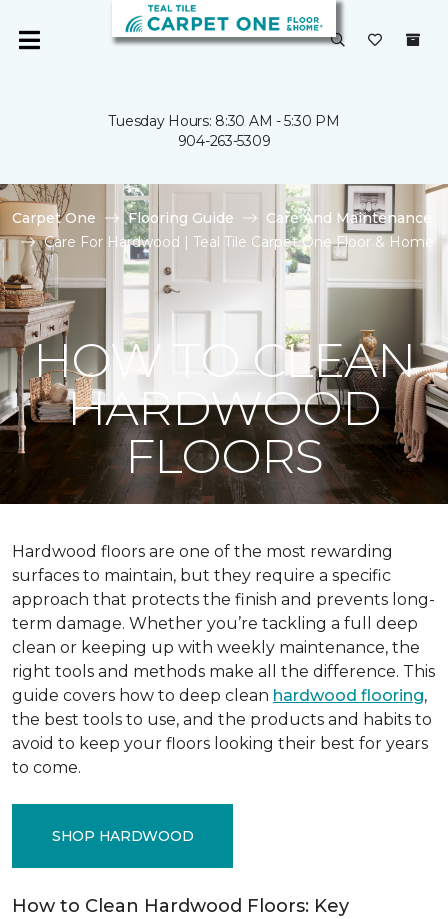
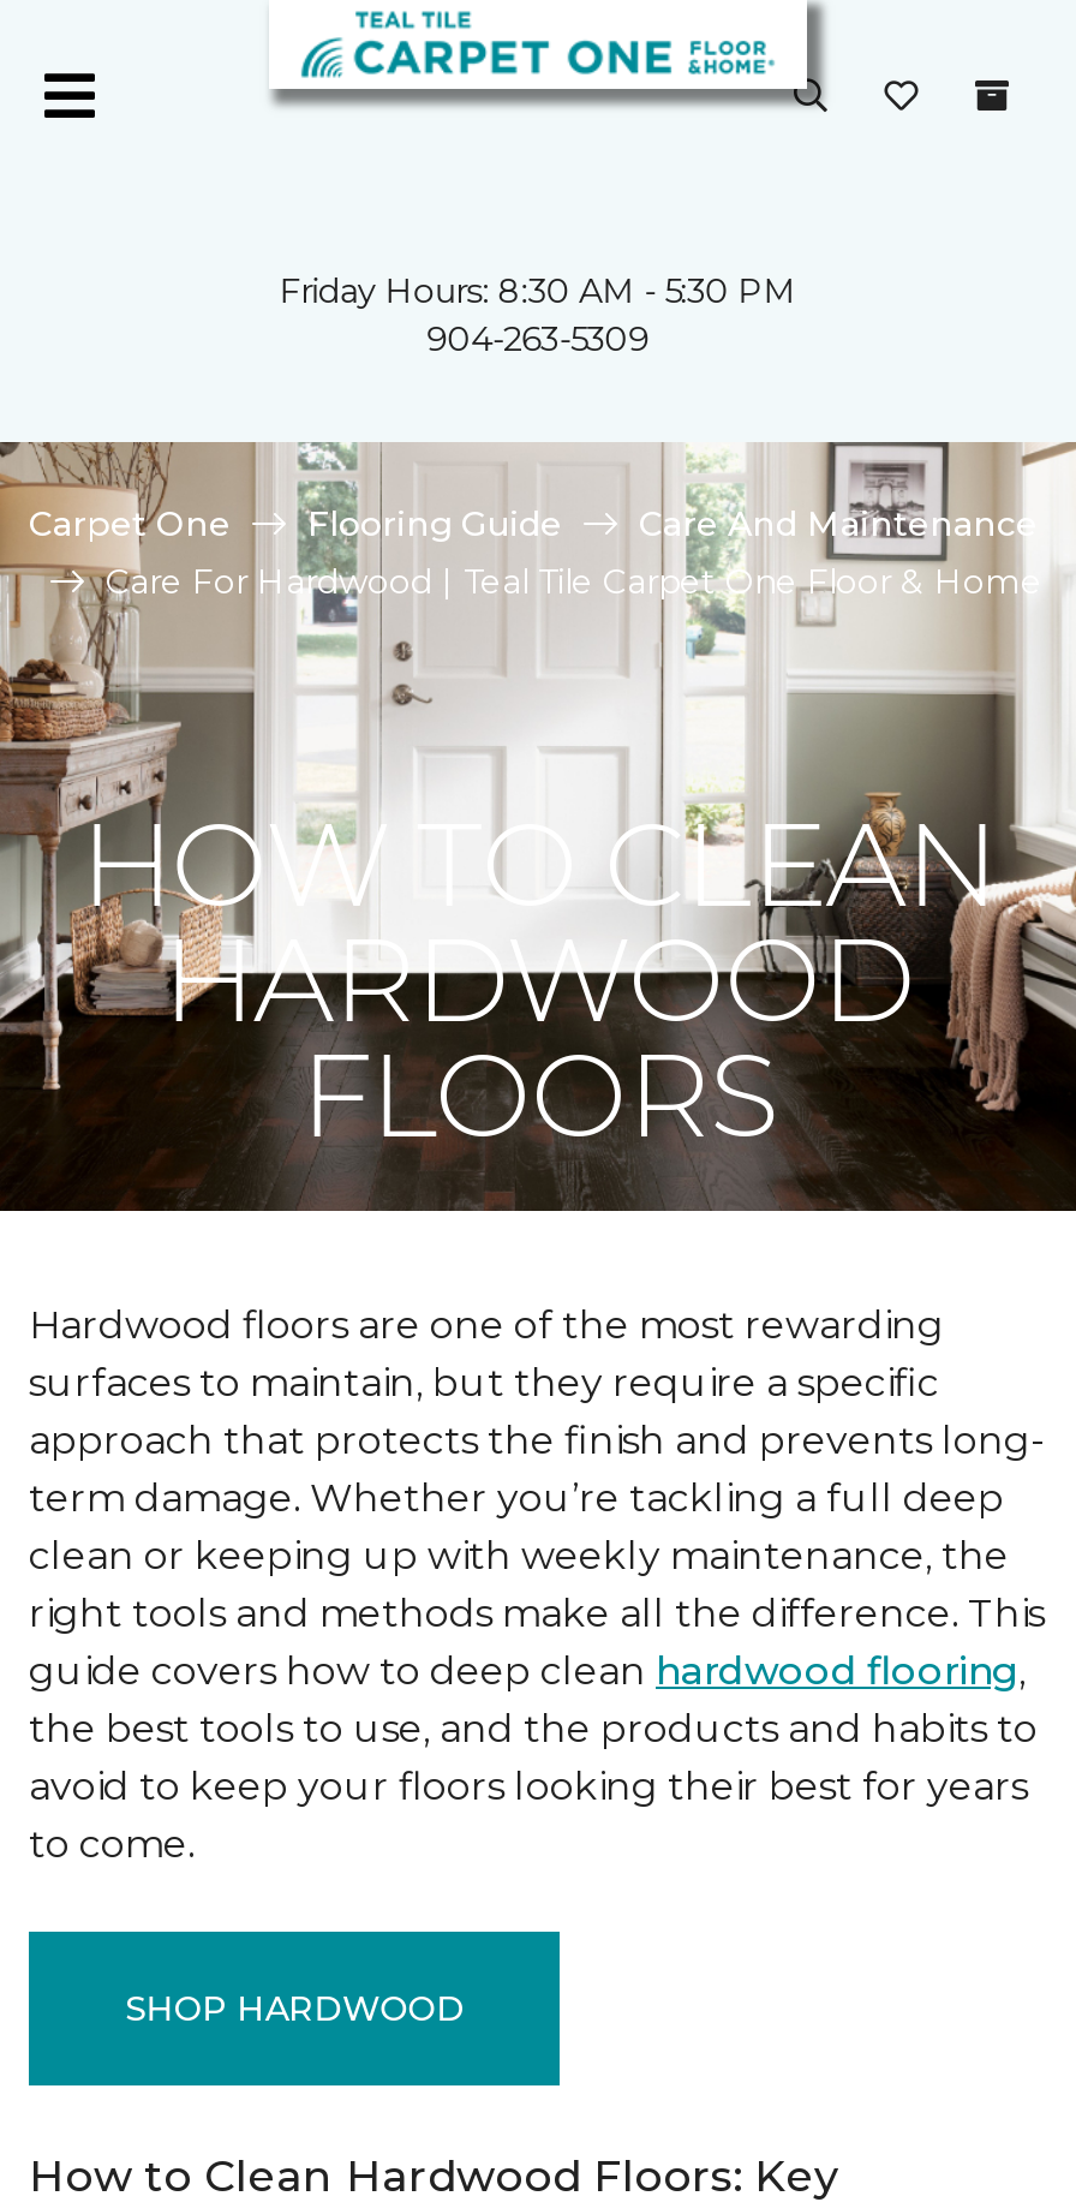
[108,112,339,130] Tuesday Hours: 8:30 AM - 5:30 PM -> [279,269,797,312] Friday Hours: 8:30 AM - 5:30 PM

